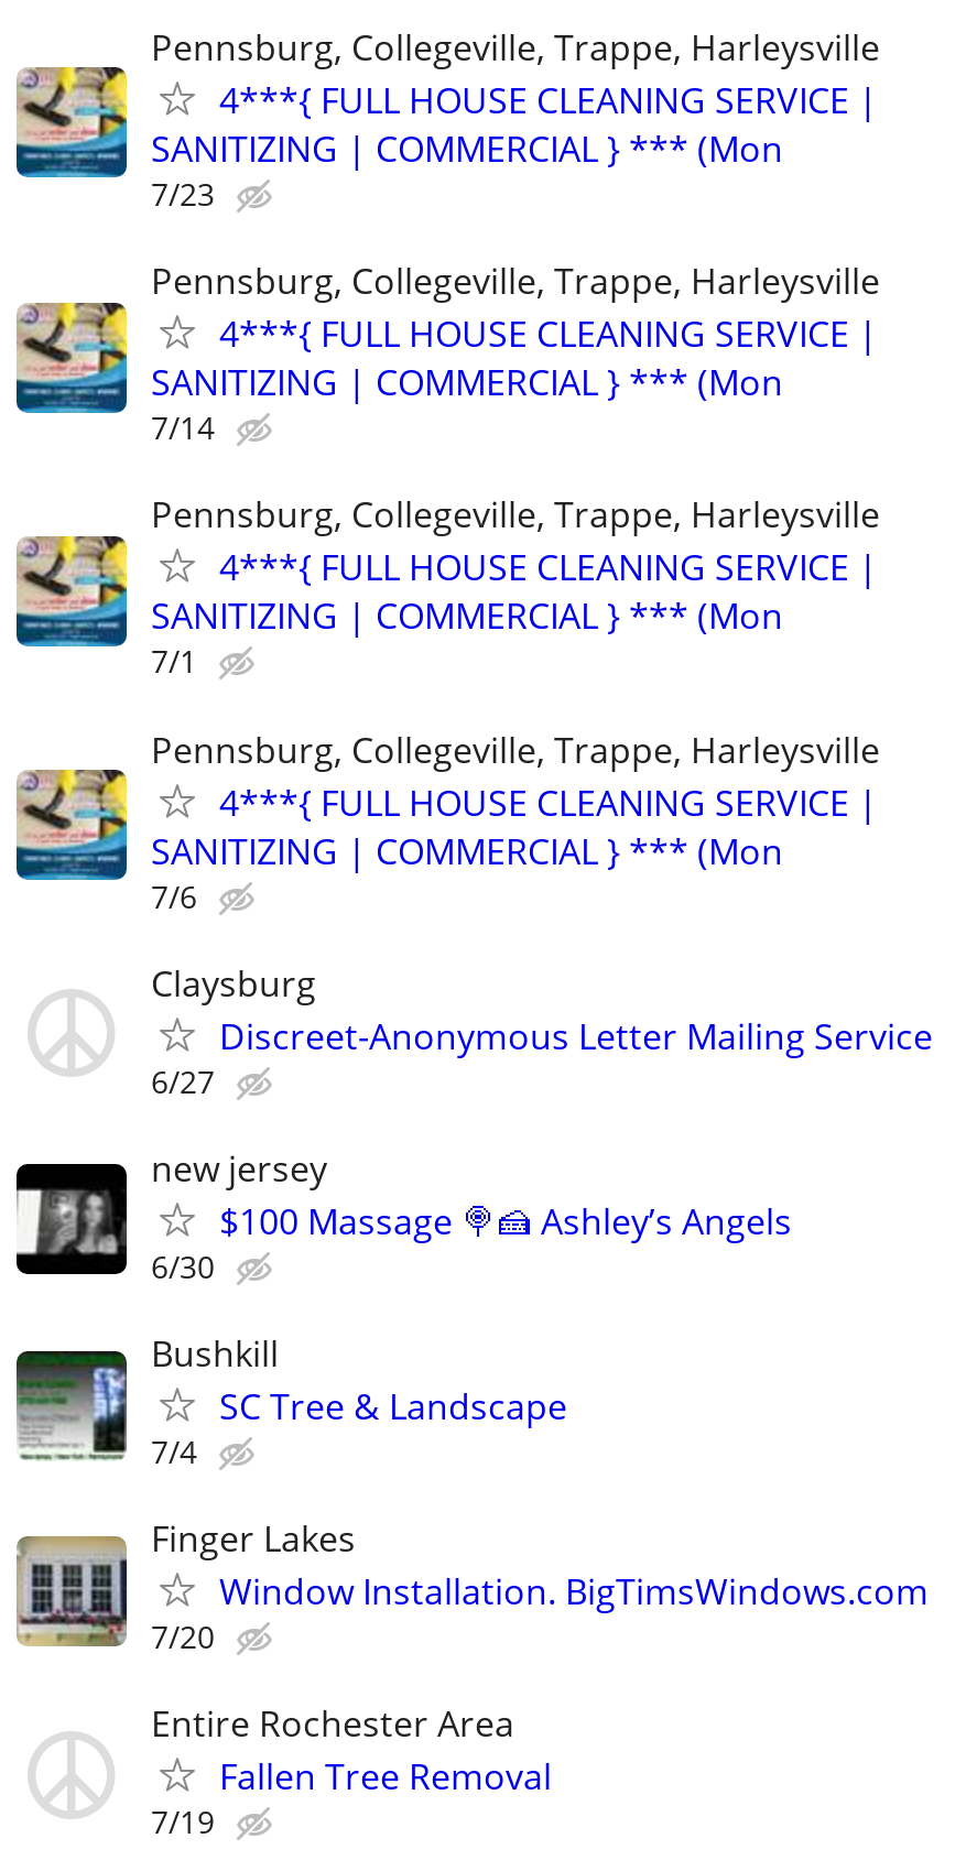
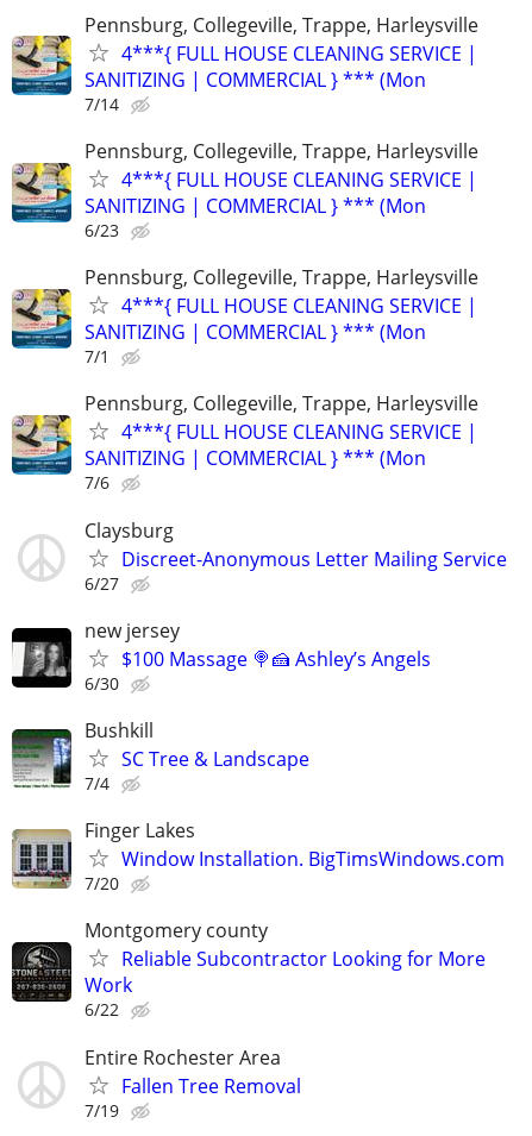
[151,173,215,215] 7/23 -> [85,93,119,115] 7/14
[151,407,215,448] 7/14 -> [85,219,119,242] 6/23
none -> [11,918,486,1021] [image] | Montgomery county | Reliable Subcontractor Looking for More | Work | 6/22

